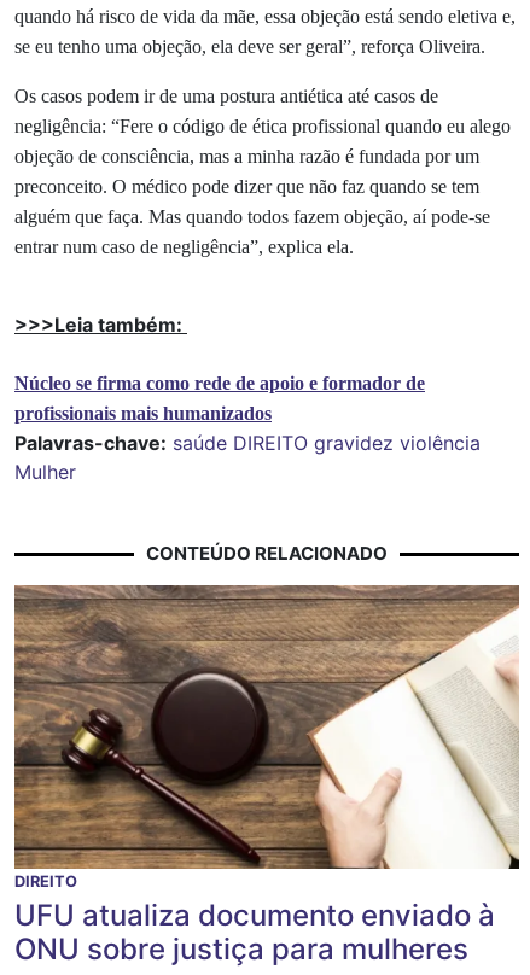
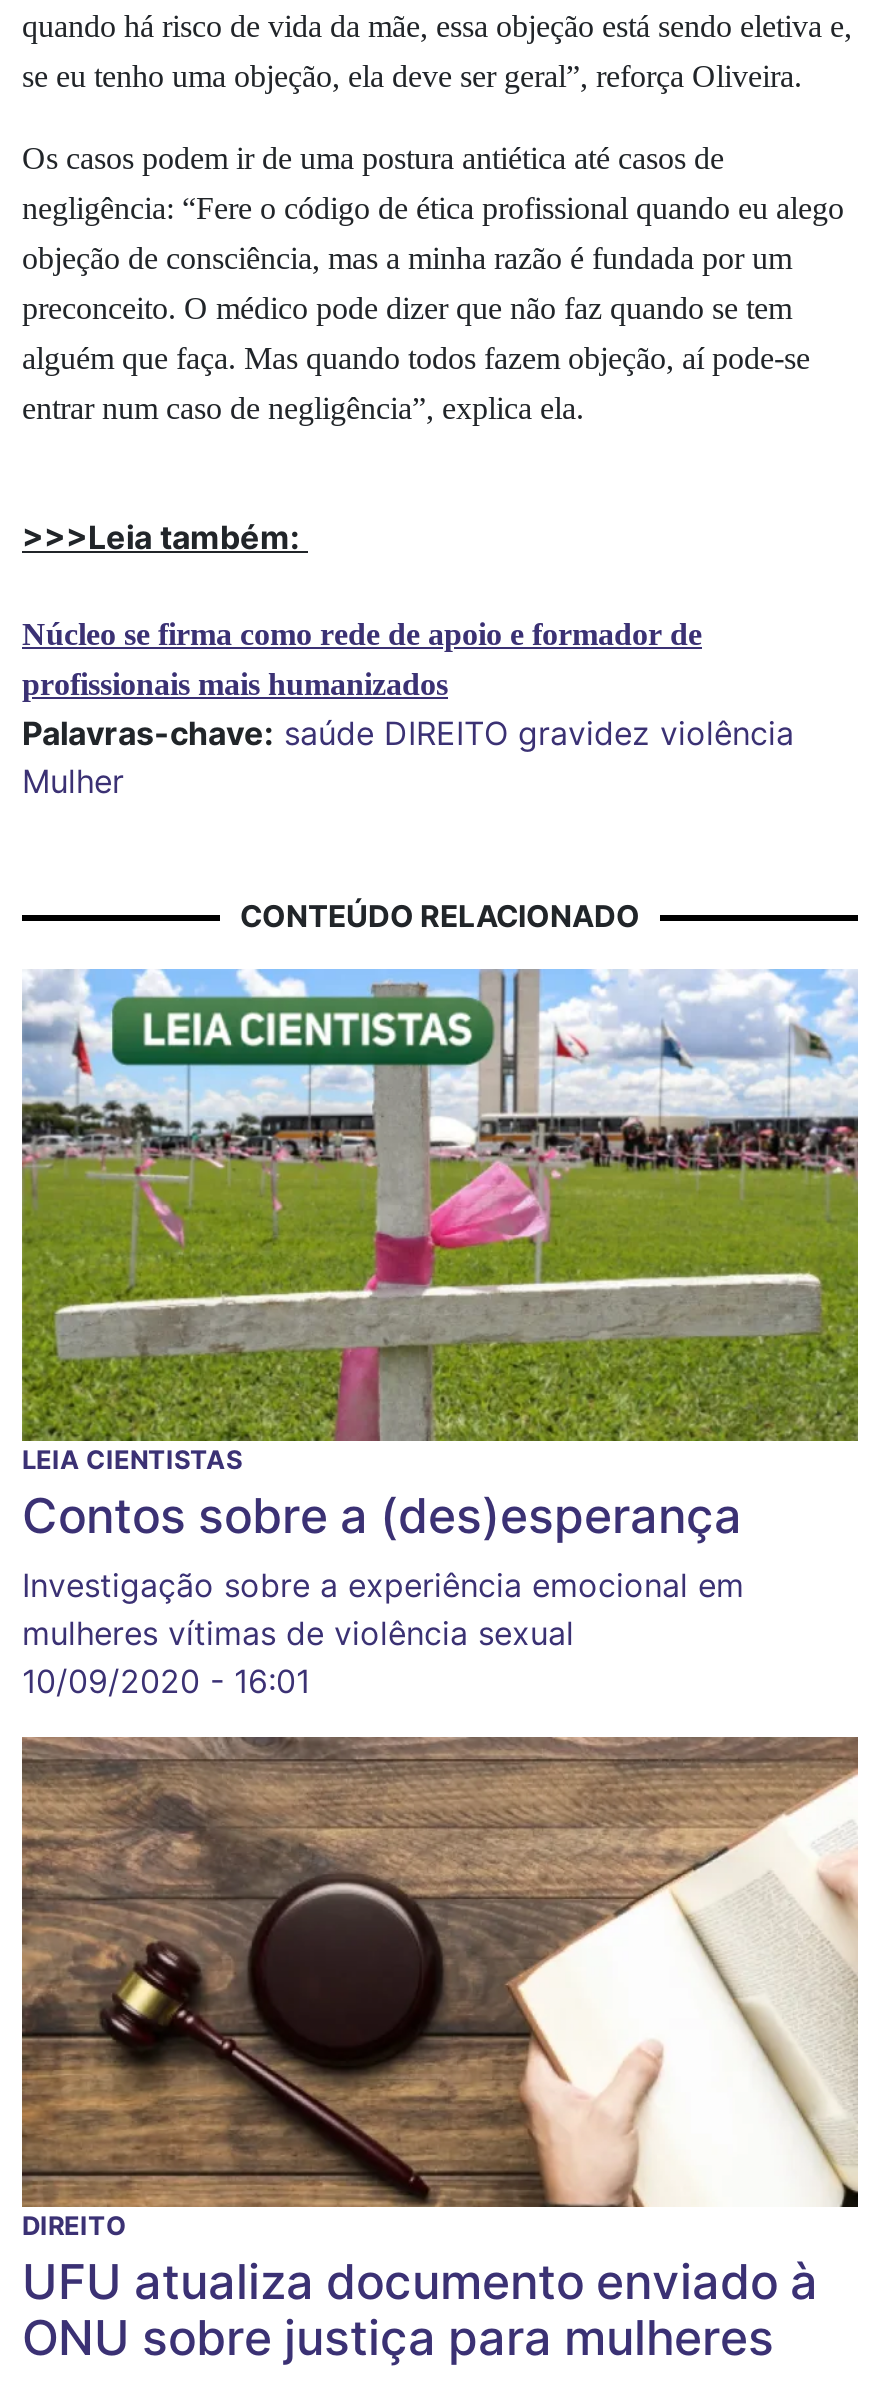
none -> [22,969,860,1700] [image] | LEIA CIENTISTAS | Contos sobre a (des)esperança | Investigação sobre a experiência emocional em | mulheres vítimas de violência sexual | 10/09/2020 - 16:01

